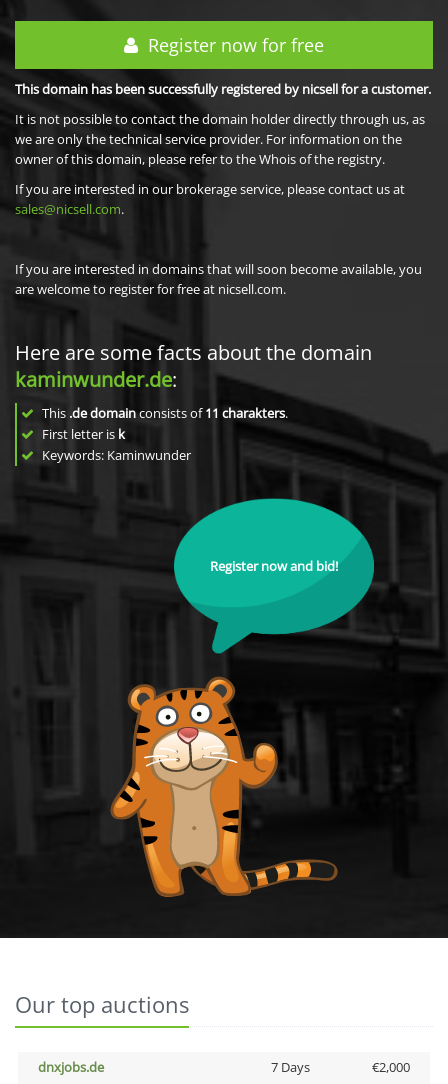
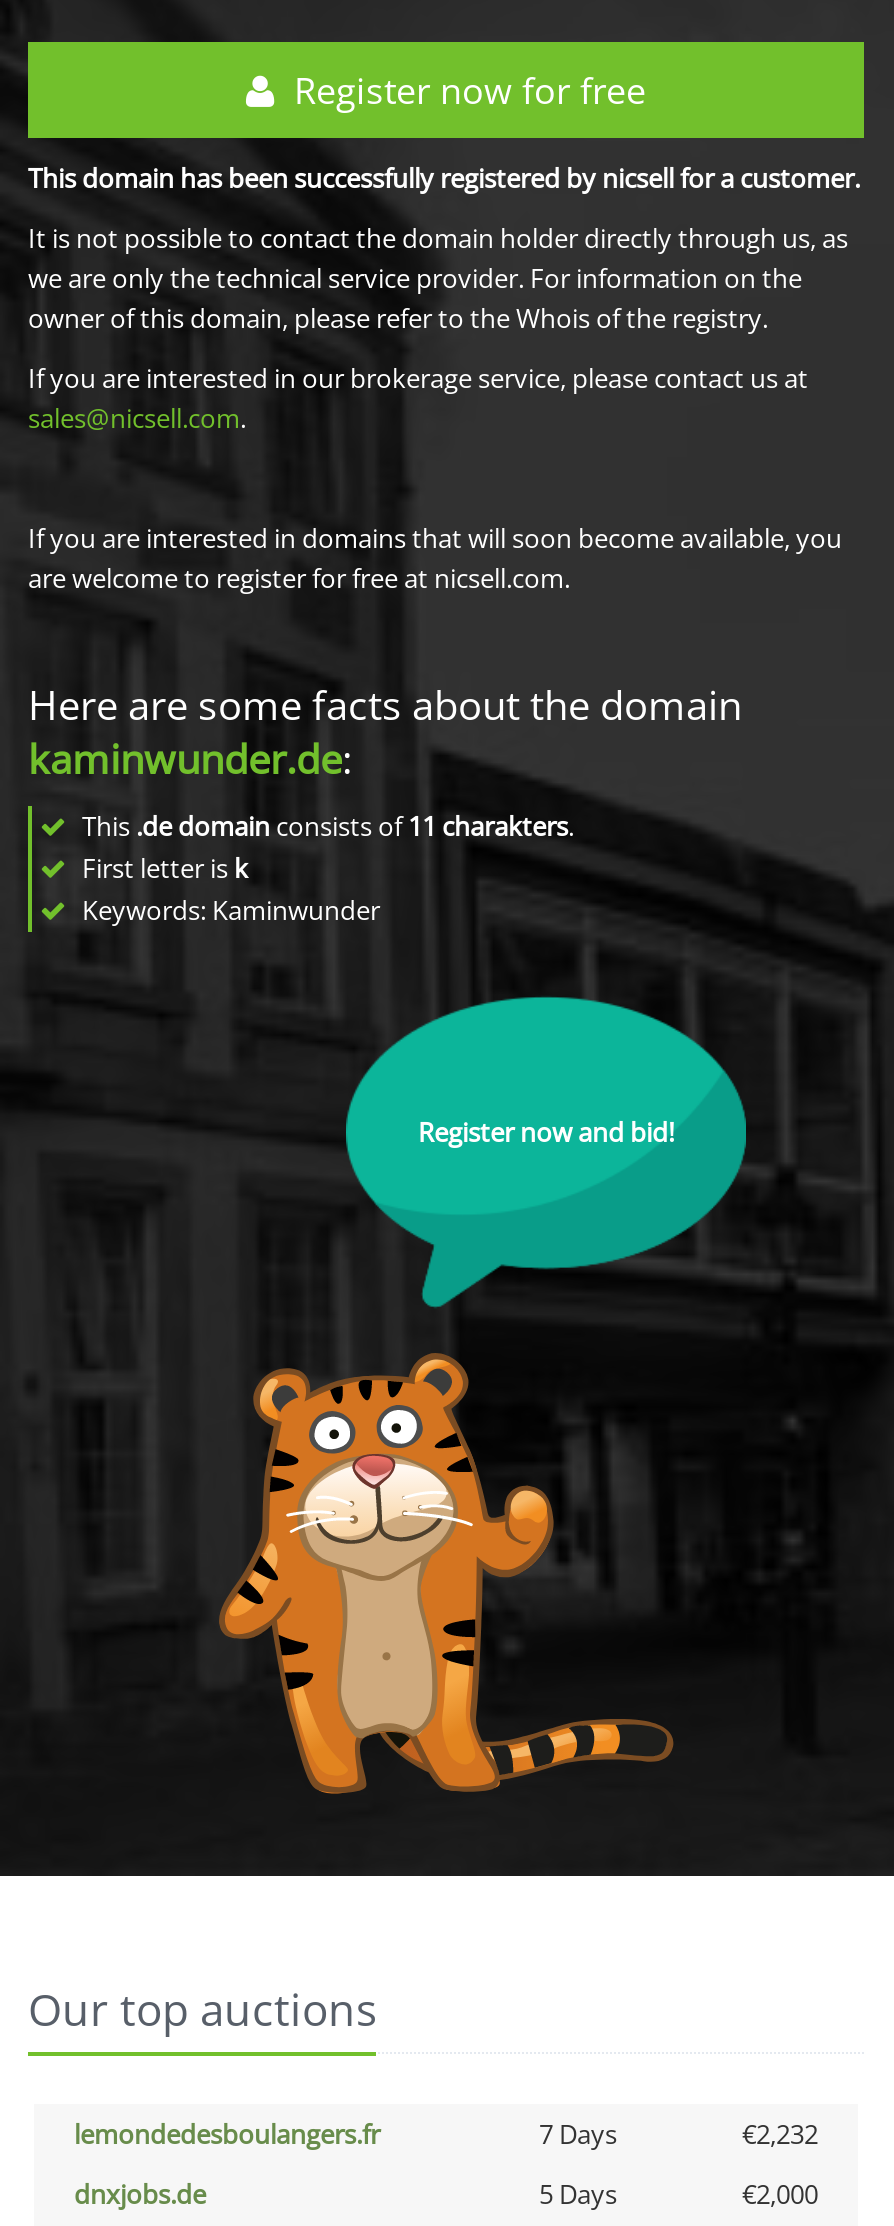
none -> [74,2116,818,2152] lemondedesboulangers.fr | 7 Days | €2,232
[270,1058,309,1076] 7 Days -> [539,2176,617,2212] 5 Days

